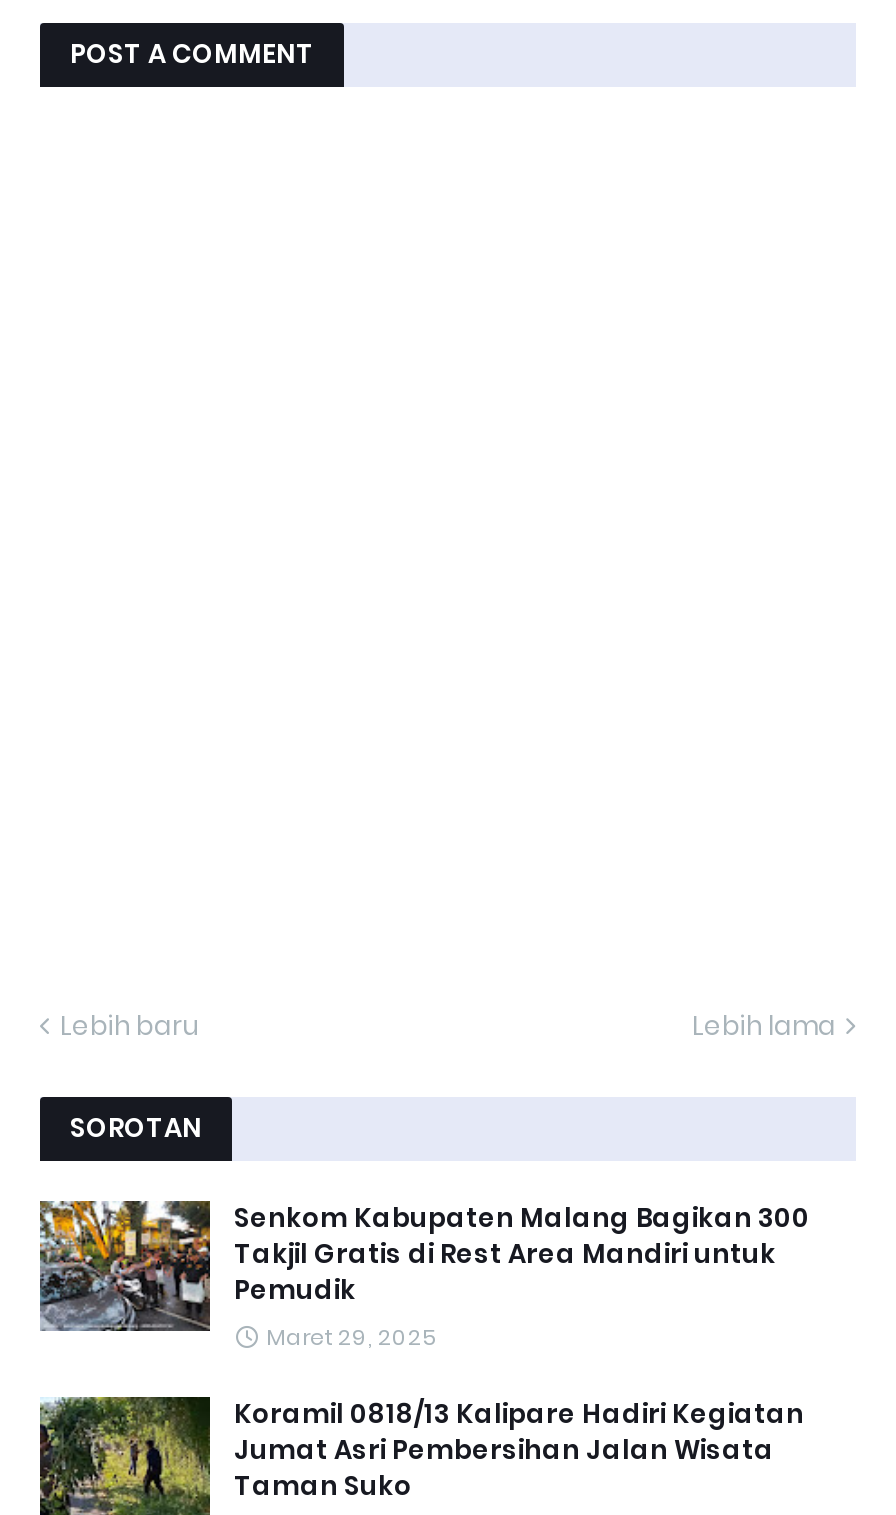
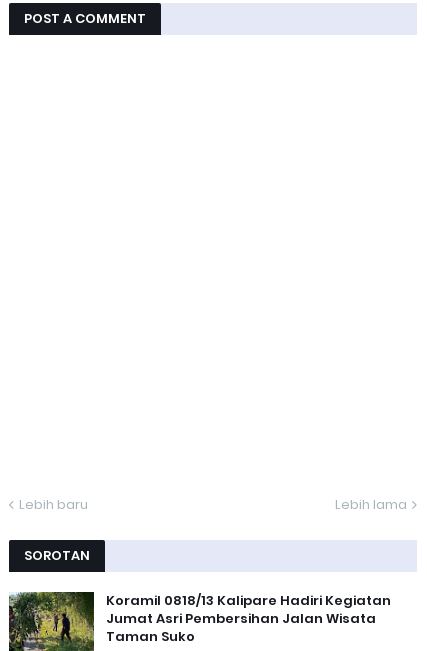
[38,1199,810,1357] [image] | Senkom Kabupaten Malang Bagikan 300 | Takjil Gratis di Rest Area Mandiri untuk | Pemudik | Maret 29, 2025 -> none

